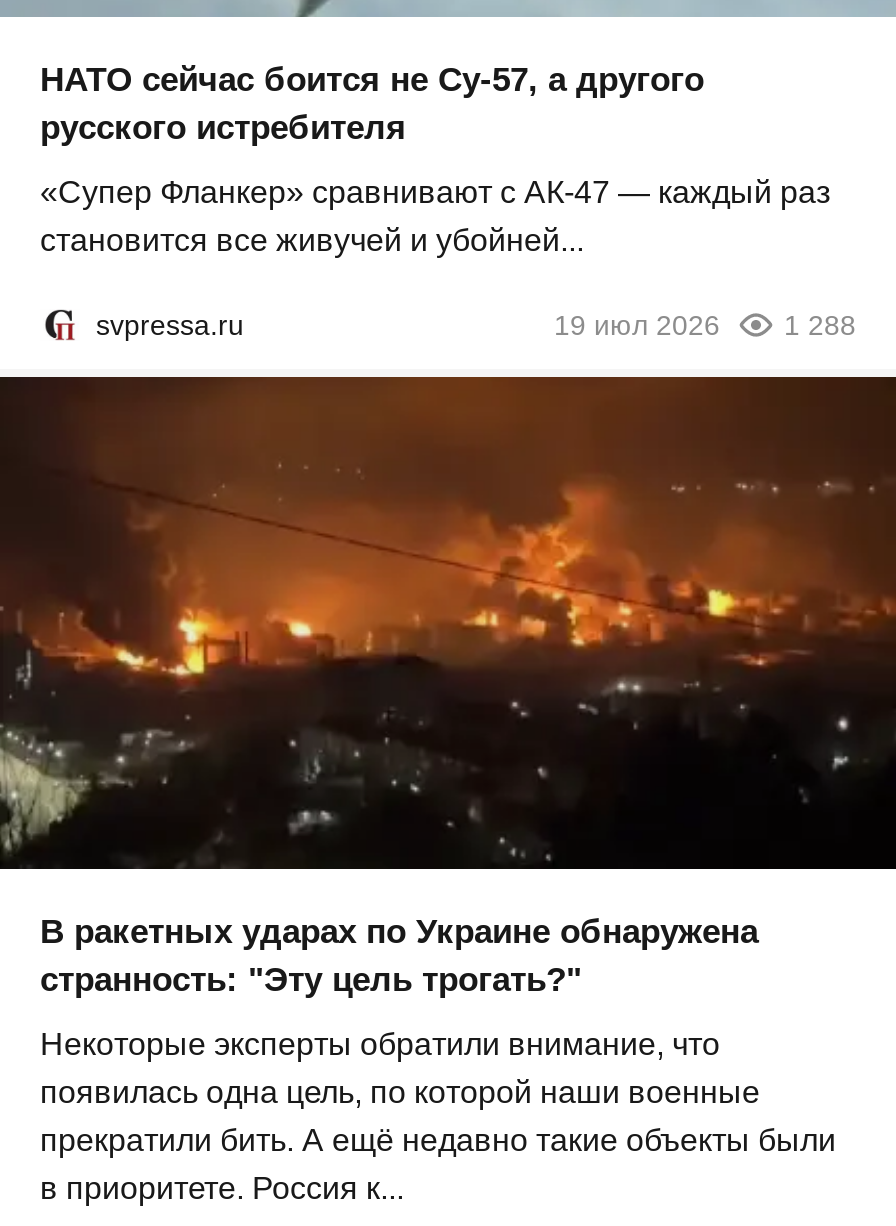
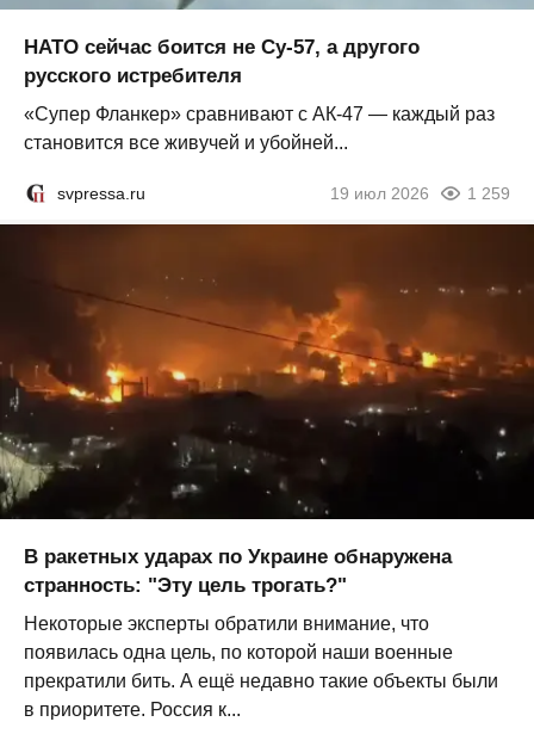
[554,309,856,341] 19 июл 2026 1 288 -> [330,184,510,203] 19 июл 2026 1 259

